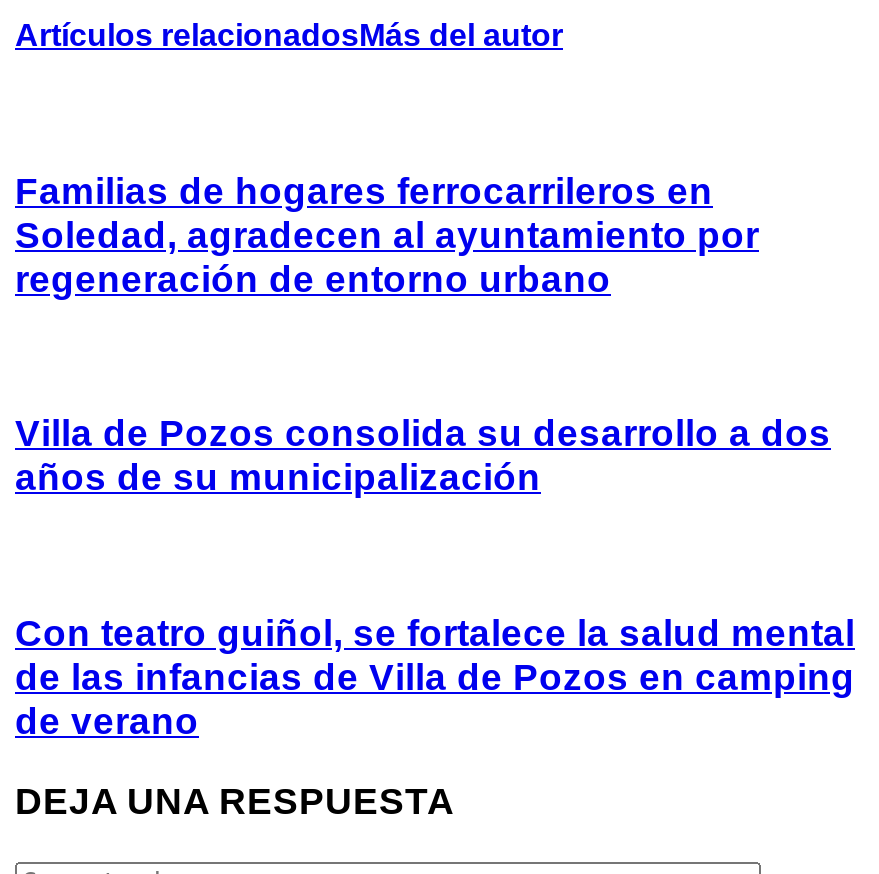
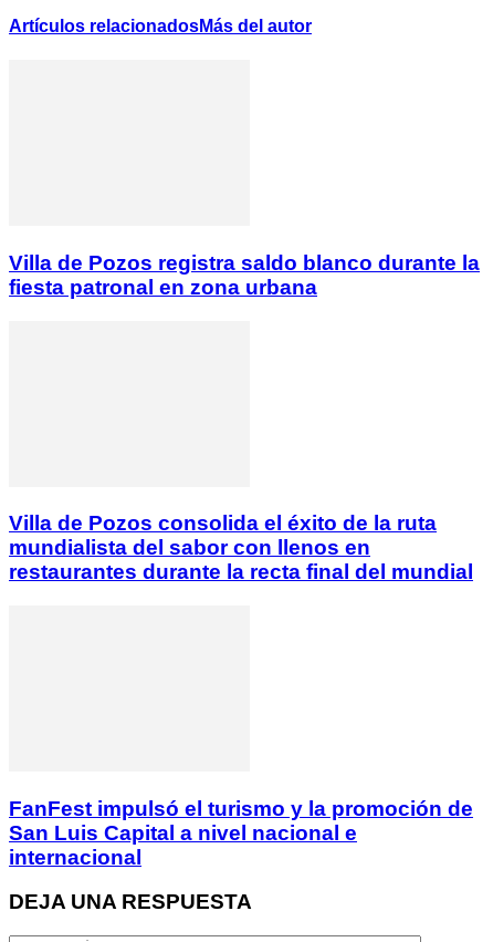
[15,170,759,300] Familias de hogares ferrocarrileros en | Soledad, agradecen al ayuntamiento por | regeneración de entorno urbano -> [9,251,480,299] Villa de Pozos registra saldo blanco durante la | fiesta patronal en zona urbana
[15,413,831,499] Villa de Pozos consolida su desarrollo a dos | años de su municipalización -> [9,512,473,584] Villa de Pozos consolida el éxito de la ruta | mundialista del sabor con llenos en | restaurantes durante la recta final del mundial
[15,612,855,742] Con teatro guiñol, se fortalece la salud mental | de las infancias de Villa de Pozos en camping | de verano -> [9,797,473,869] FanFest impulsó el turismo y la promoción de | San Luis Capital a nivel nacional e | internacional

